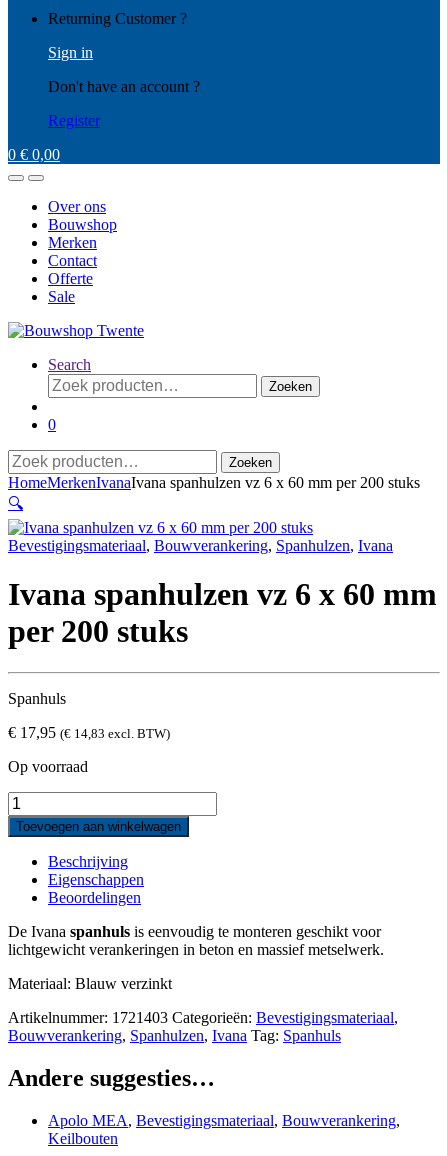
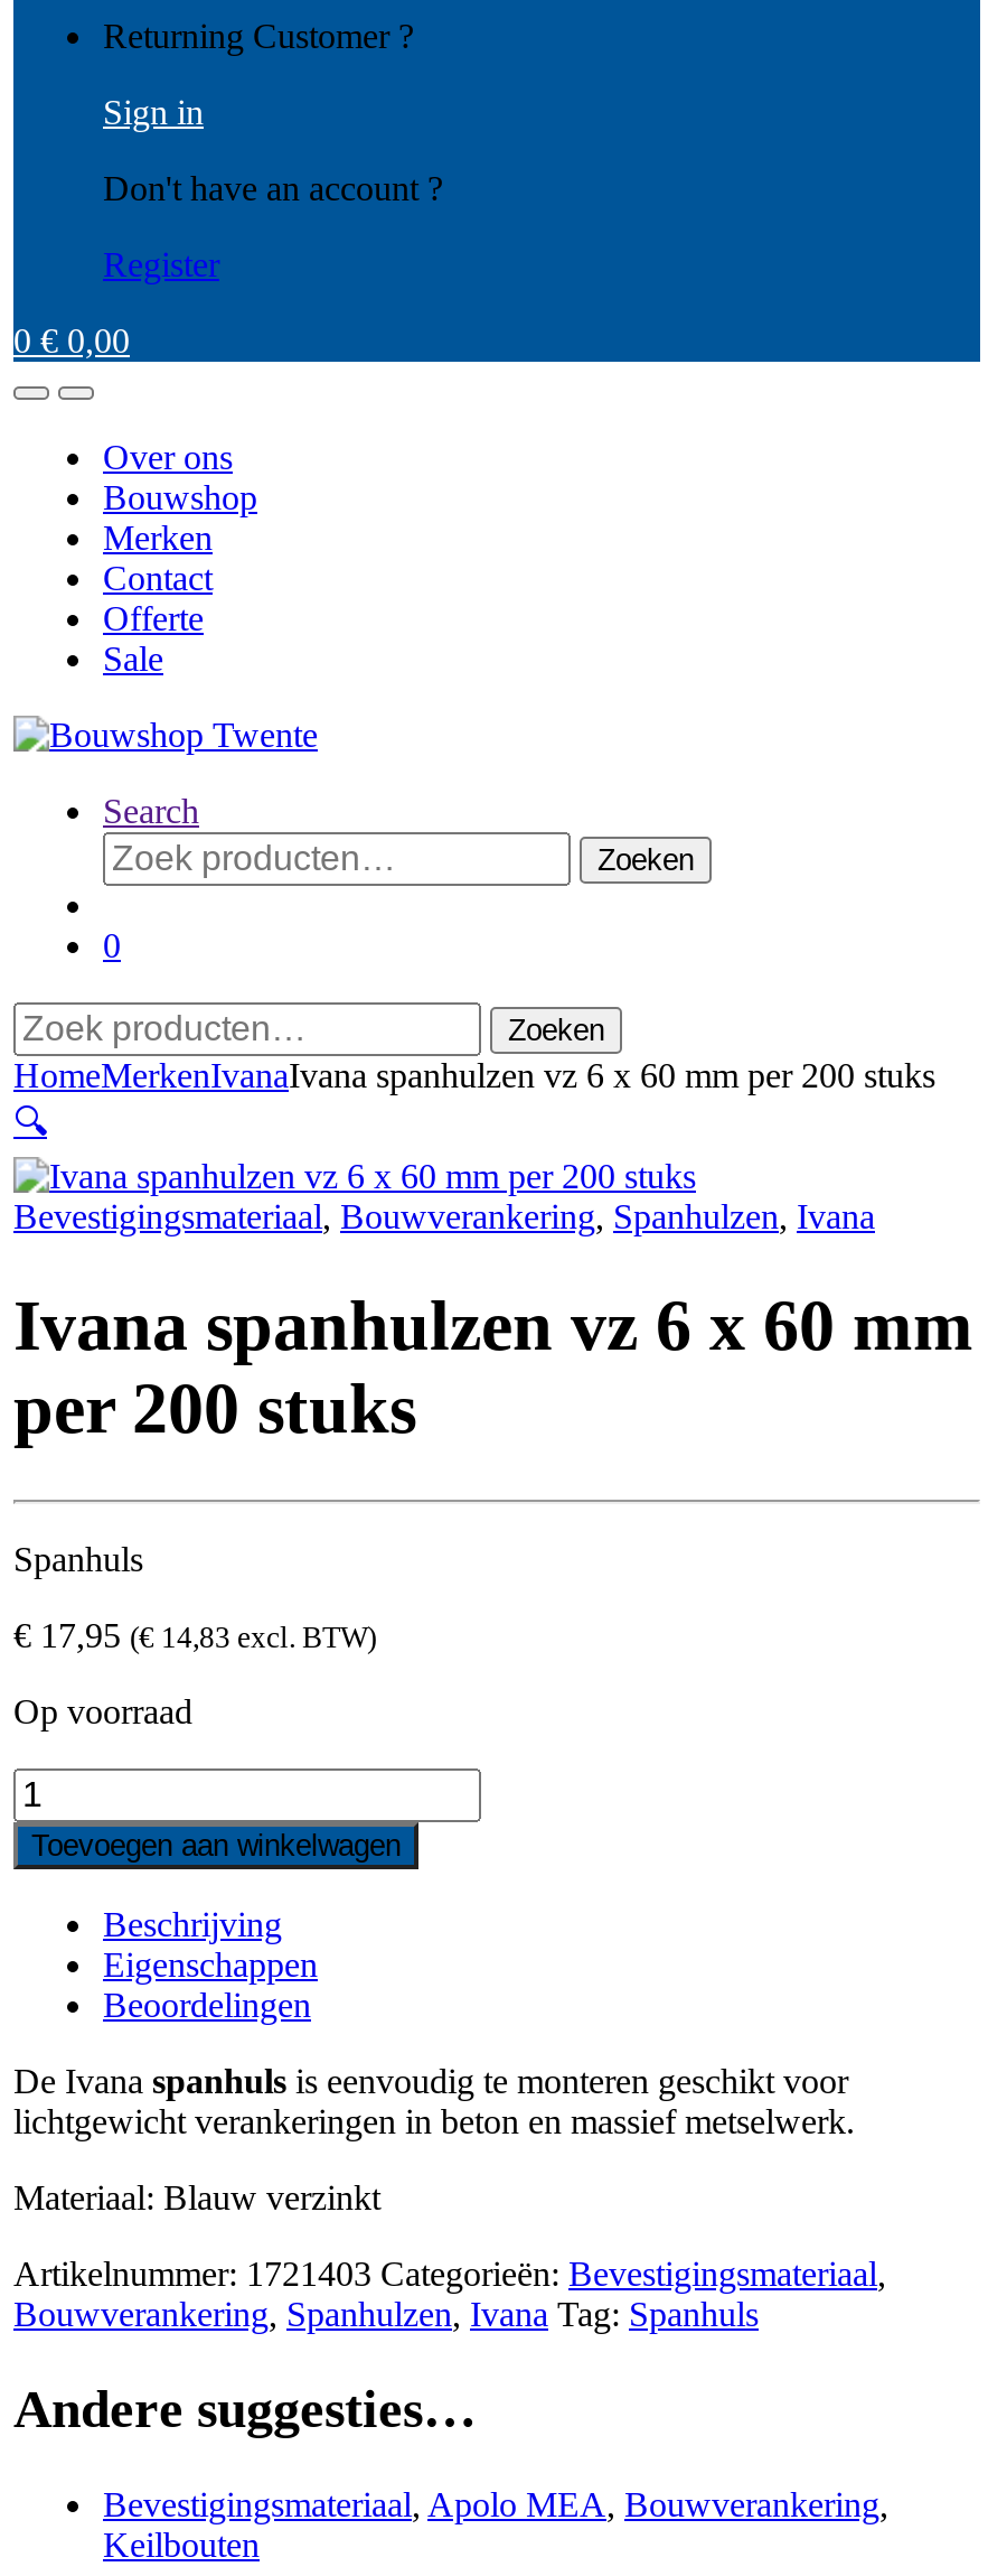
[48,1112,400,1129] Apolo MEA, Bevestigingsmateriaal, Bouwverankering, -> [103,2485,888,2523] Bevestigingsmateriaal, Apolo MEA, Bouwverankering,

